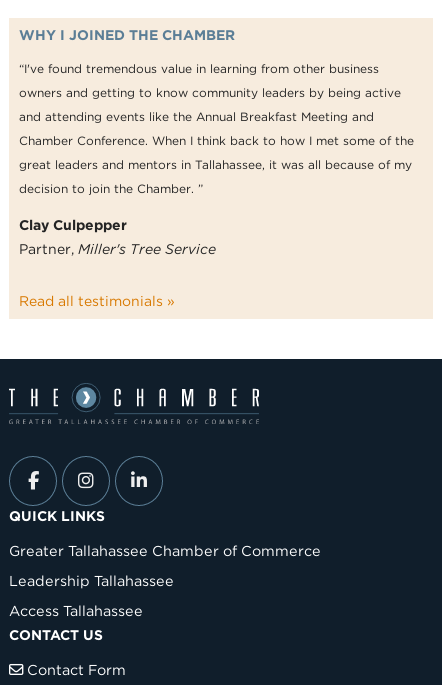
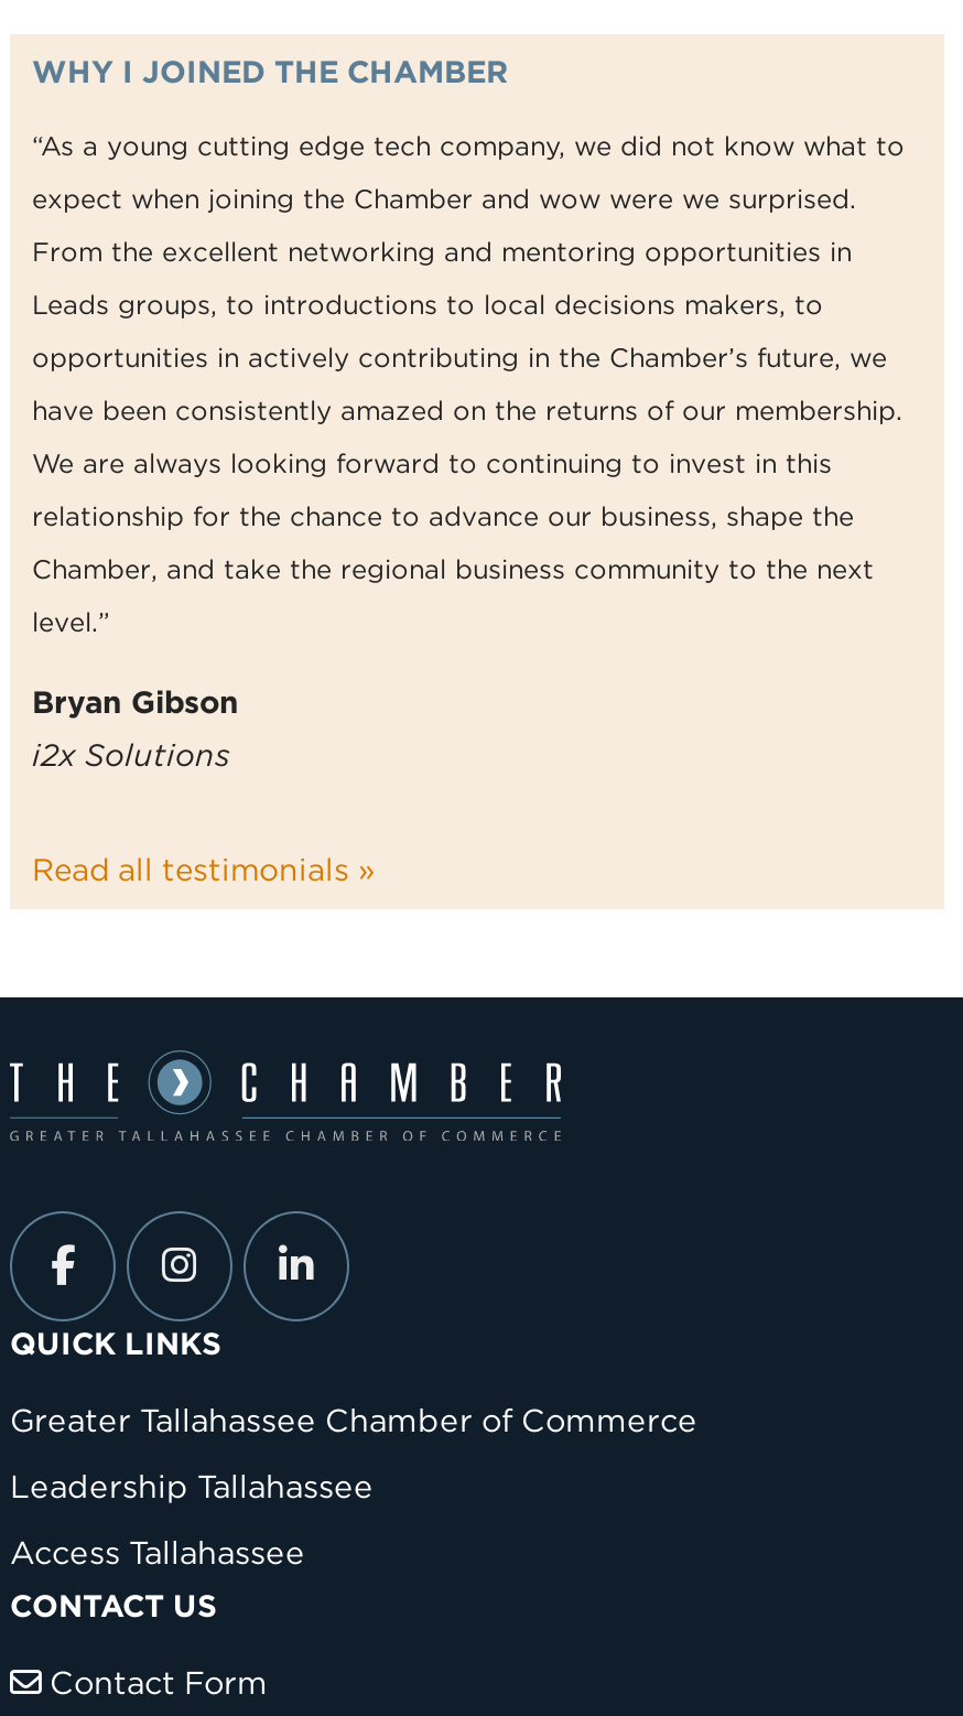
[19,61,414,257] “I've found tremendous value in learning from other business | owners and getting to know community leaders by being active | and attending events like the Annual Breakfast Meeting and | Chamber Conference. When I think back to how I met some of the | great leaders and mentors in Tallahassee, it was all because of my | decision to join the Chamber. ” | Clay Culpepper | Partner, Miller's Tree Service -> [32,129,905,773] “As a young cutting edge tech company, we did not know what to | expect when joining the Chamber and wow were we surprised. | From the excellent networking and mentoring opportunities in | Leads groups, to introductions to local decisions makers, to | opportunities in actively contributing in the Chamber’s future, we | have been consistently amazed on the returns of our membership. | We are always looking forward to continuing to invest in this | relationship for the chance to advance our business, shape the | Chamber, and take the regional business community to the next | level.” | Bryan Gibson | i2x Solutions

